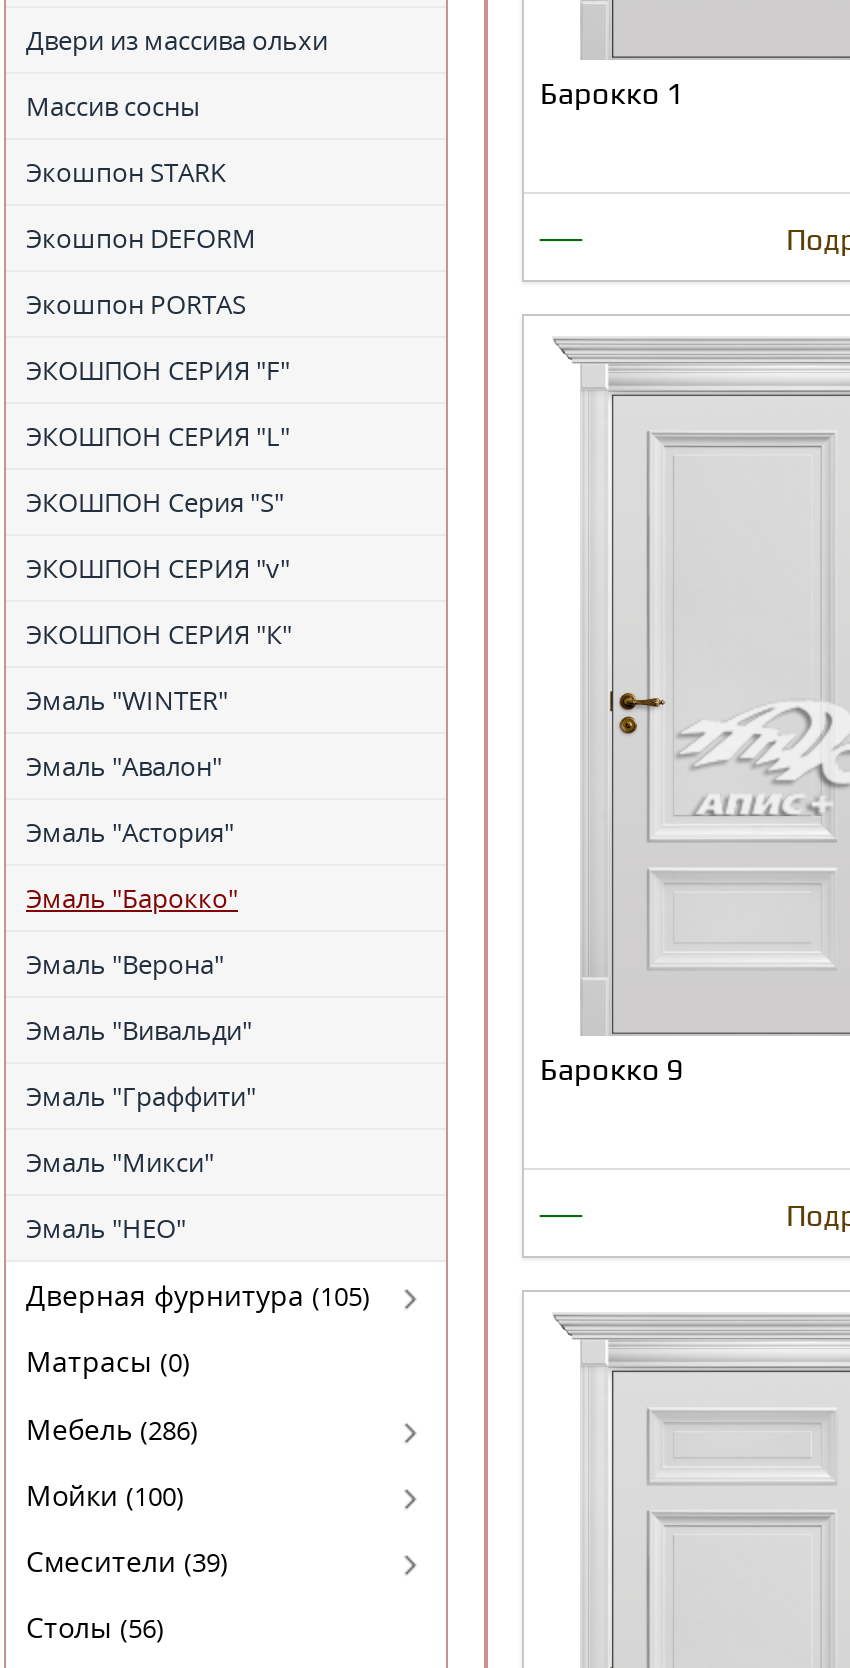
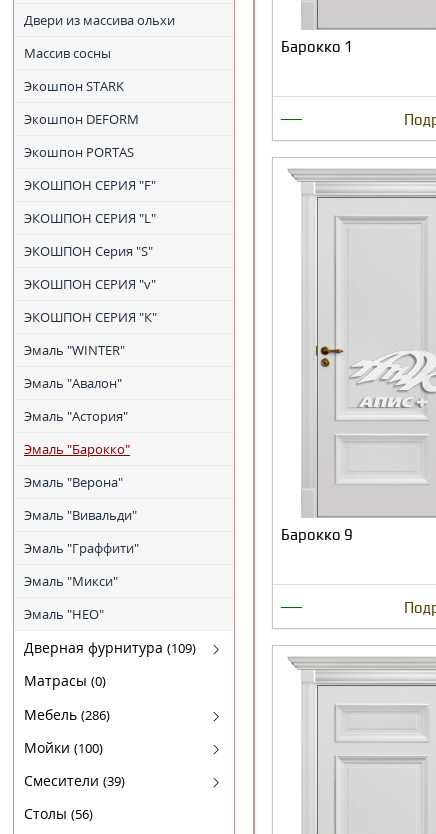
[26,1276,370,1314] Дверная фурнитура (105) -> [24,638,196,657] Дверная фурнитура (109)

